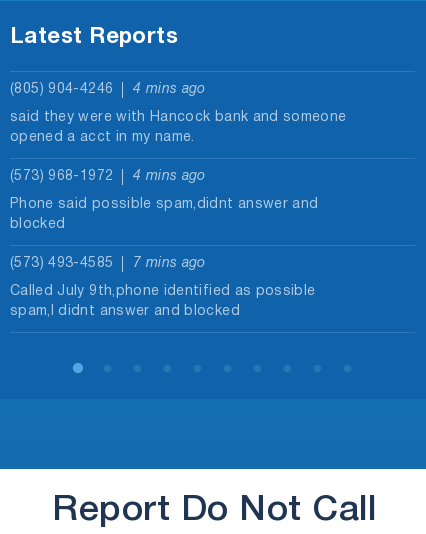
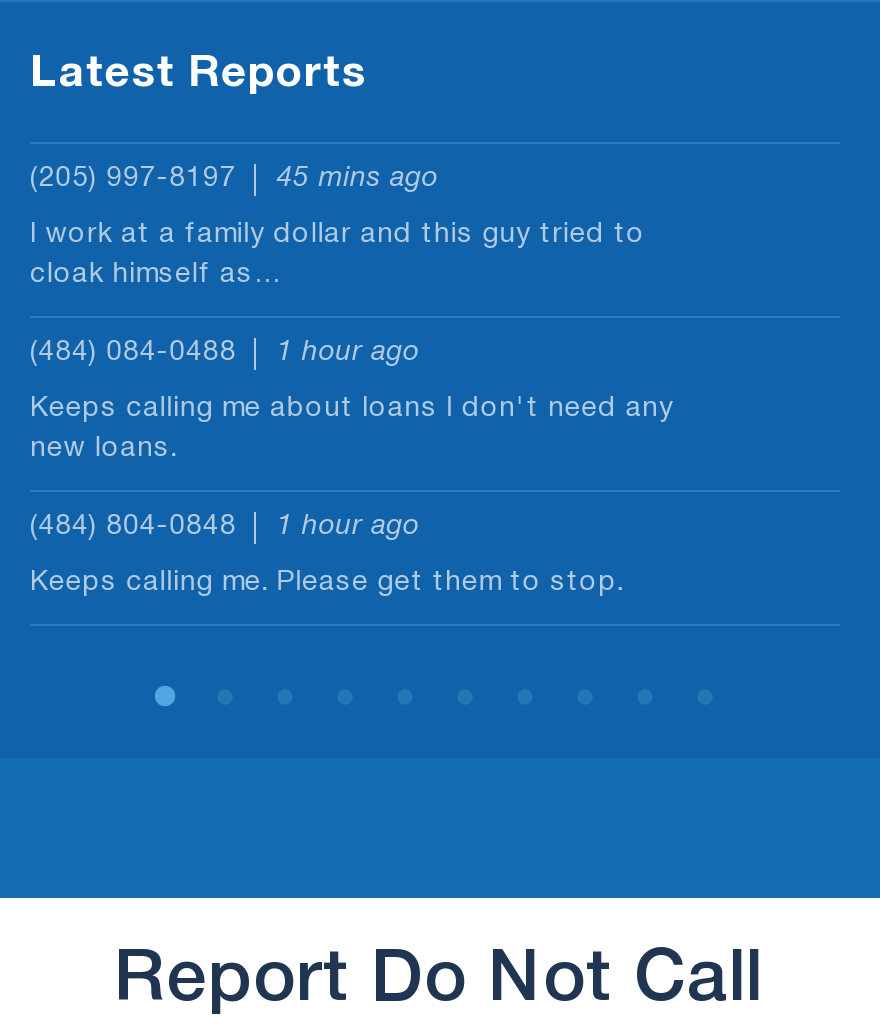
[10,83,346,318] (805) 904-4246 | 4 mins ago | said they were with Hancock bank and someone | opened a acct in my name. | (573) 968-1972 | 4 mins ago | Phone said possible spam,didnt answer and | blocked | (573) 493-4585 | 7 mins ago | Called July 9th,phone identified as possible | spam,I didnt answer and blocked -> [30,166,674,596] (205) 997-8197 | 45 mins ago | I work at a family dollar and this guy tried to | cloak himself as… | (484) 084-0488 | 1 hour ago | Keeps calling me about loans I don't need any | new loans. | (484) 804-0848 | 1 hour ago | Keeps calling me. Please get them to stop.

